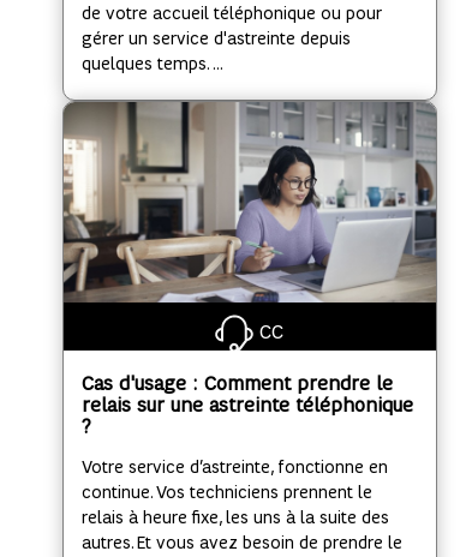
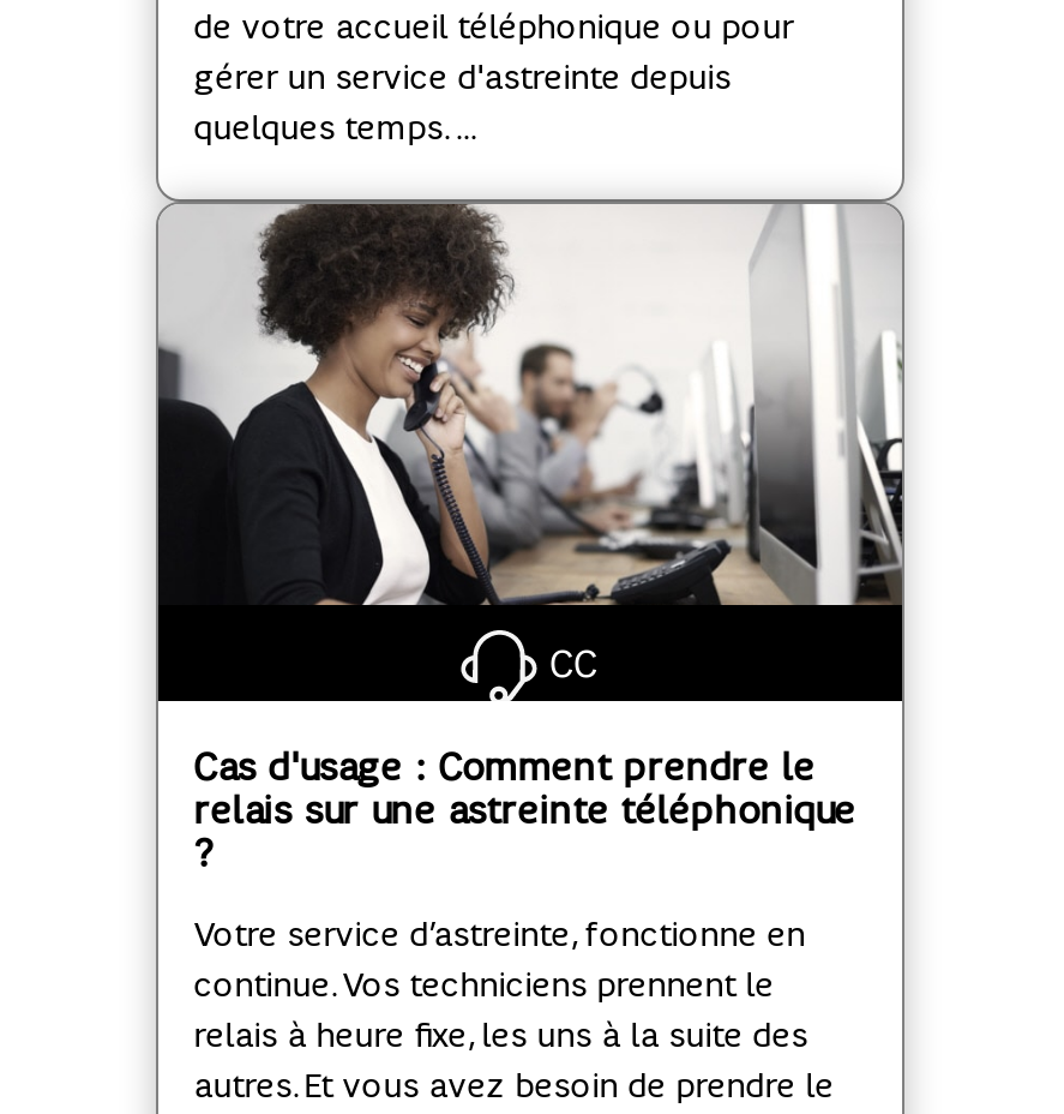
[62,101,437,304] [image] -> [156,202,902,607] [image]

